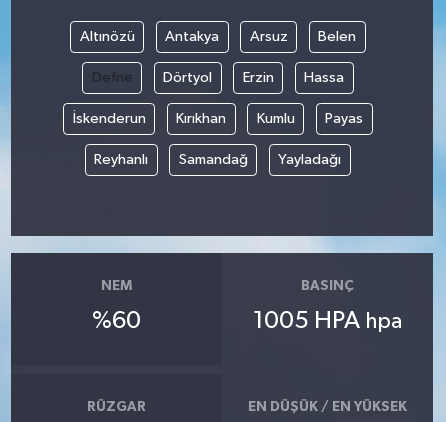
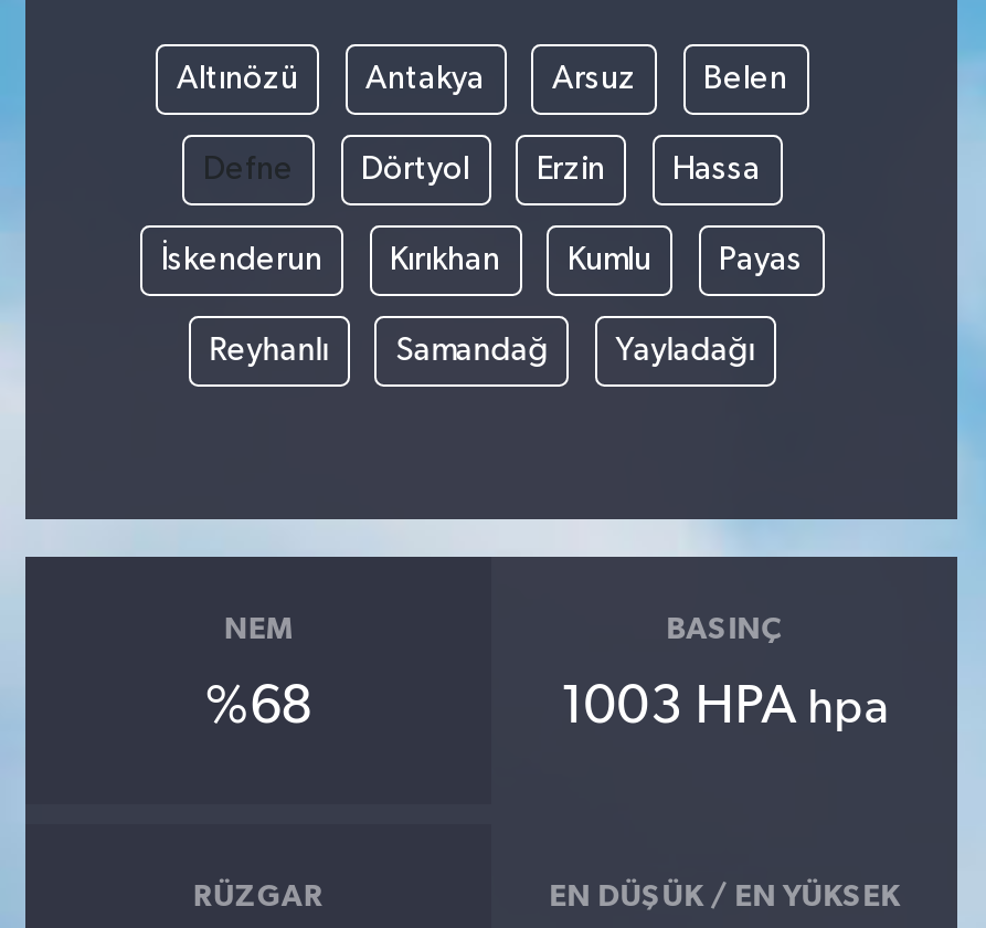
[92,309,141,333] %60 -> [205,680,311,733] %68
[253,309,402,333] 1005 HPA hpa -> [560,680,889,733] 1003 HPA hpa

